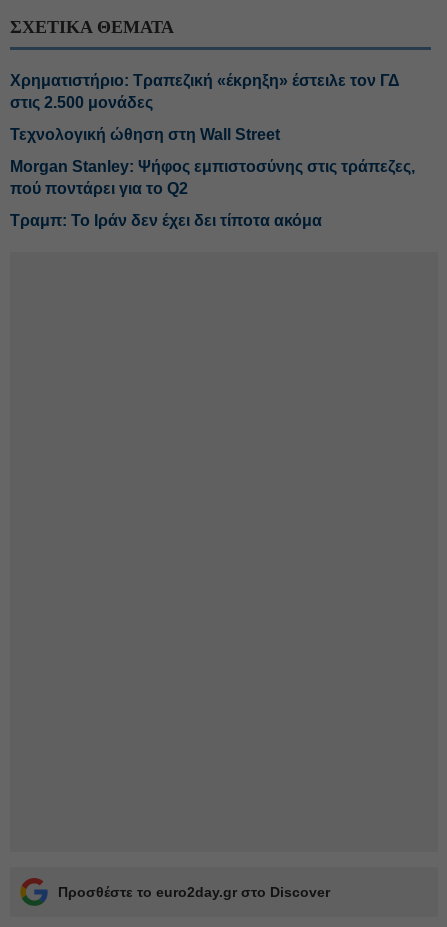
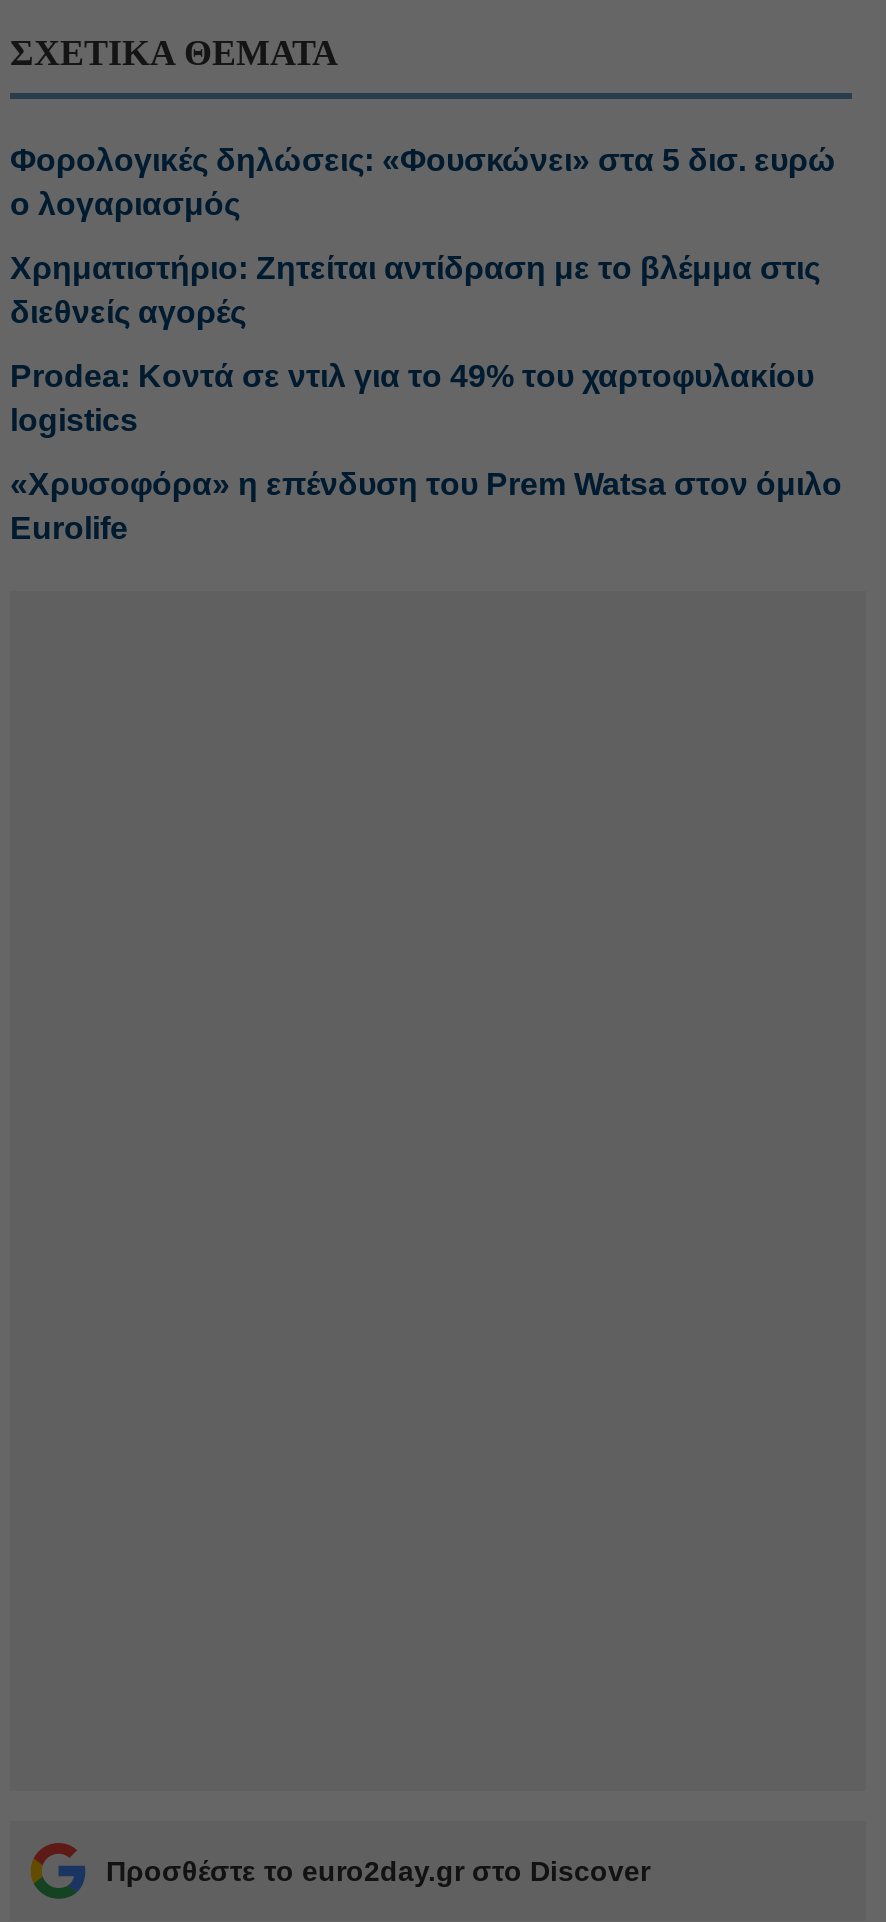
[10,72,400,111] Χρηματιστήριο: Τραπεζική «έκρηξη» έστειλε τον ΓΔ | στις 2.500 μονάδες -> [10,143,836,221] Φορολογικές δηλώσεις: «Φουσκώνει» στα 5 δισ. ευρώ | ο λογαριασμός
[10,126,280,143] Τεχνολογική ώθηση στη Wall Street -> [10,251,820,329] Χρηματιστήριο: Ζητείται αντίδραση με το βλέμμα στις | διεθνείς αγορές
[10,158,415,197] Morgan Stanley: Ψήφος εμπιστοσύνης στις τράπεζες, | πού ποντάρει για το Q2 -> [10,359,814,437] Prodea: Κοντά σε ντιλ για το 49% του χαρτοφυλακίου | logistics
[10,212,322,229] Τραμπ: Το Ιράν δεν έχει δει τίποτα ακόμα -> [10,467,842,545] «Χρυσοφόρα» η επένδυση του Prem Watsa στον όμιλο | Eurolife

